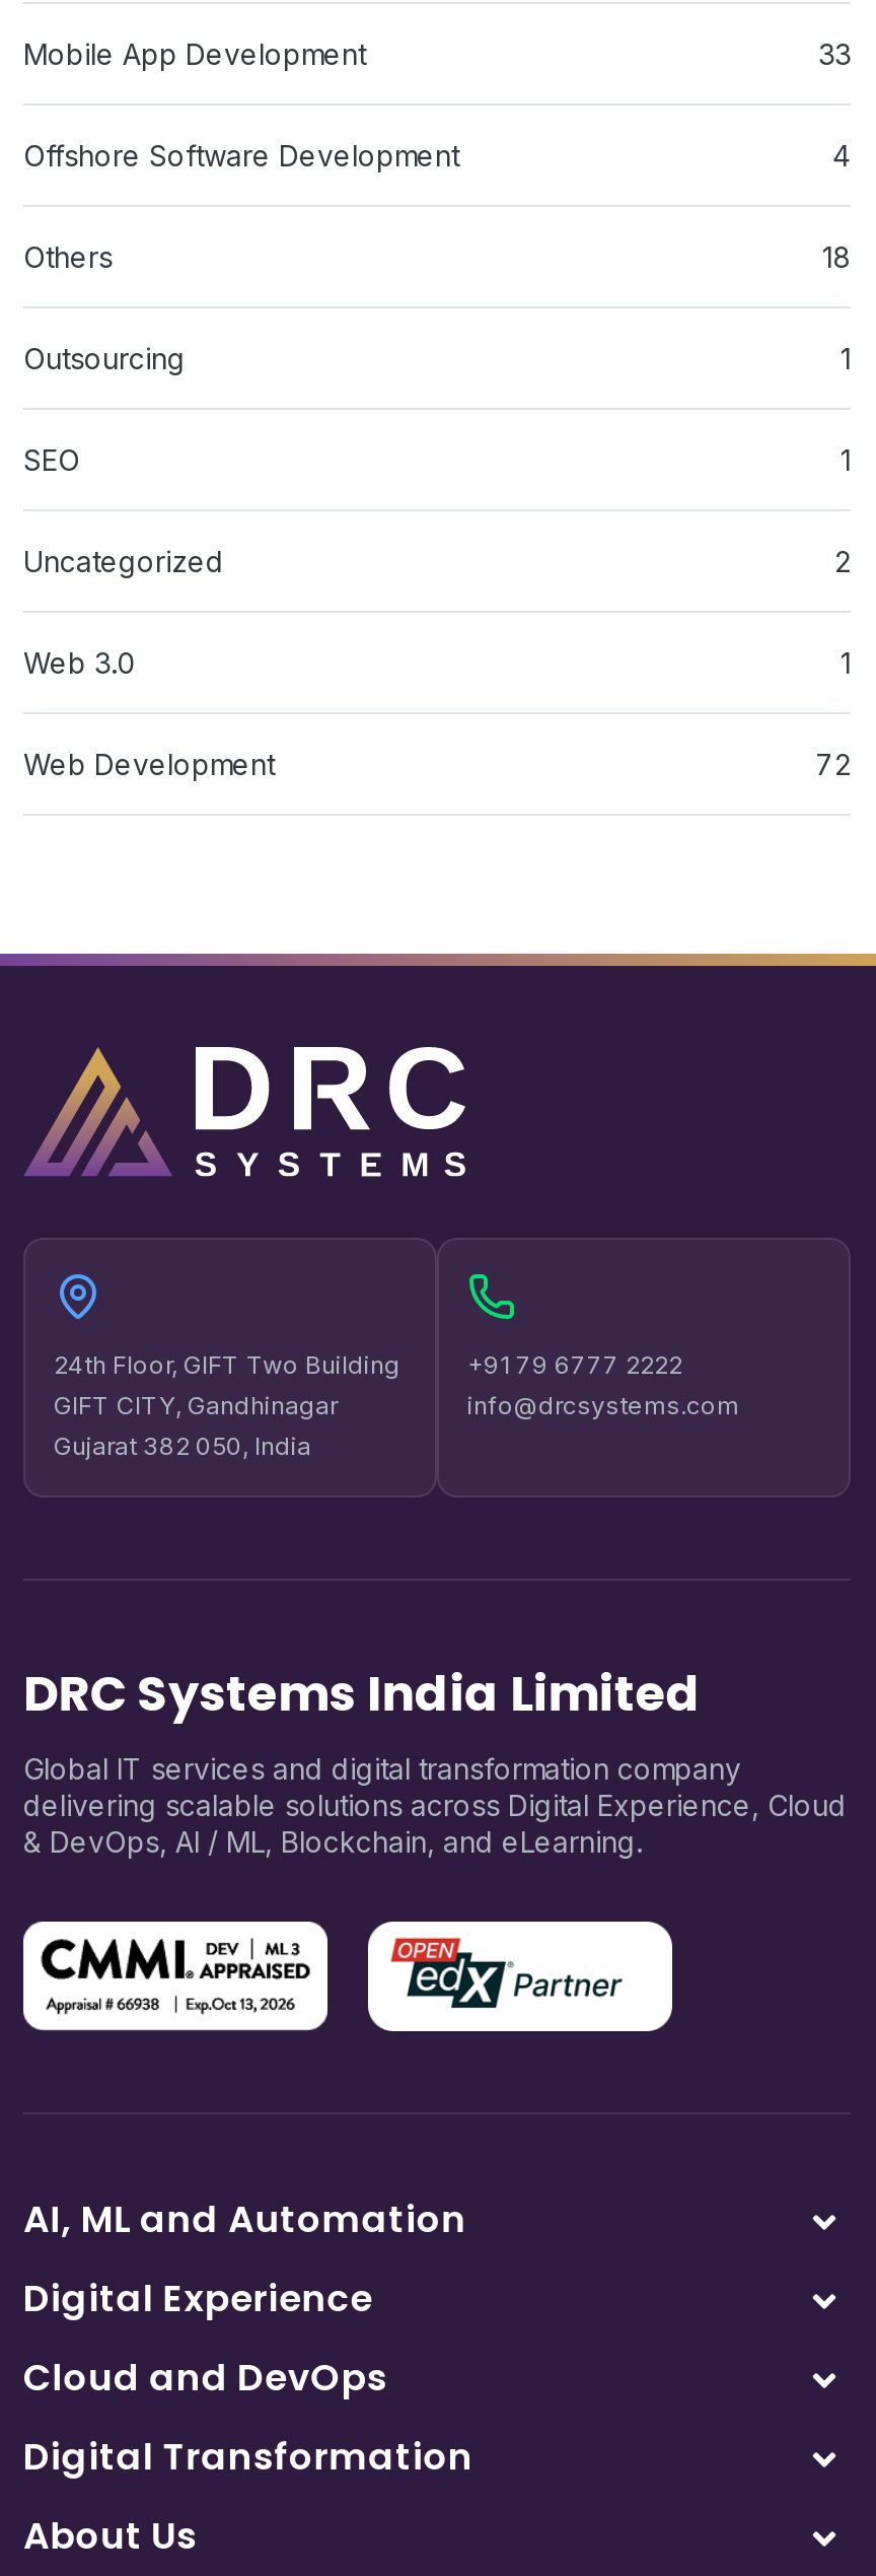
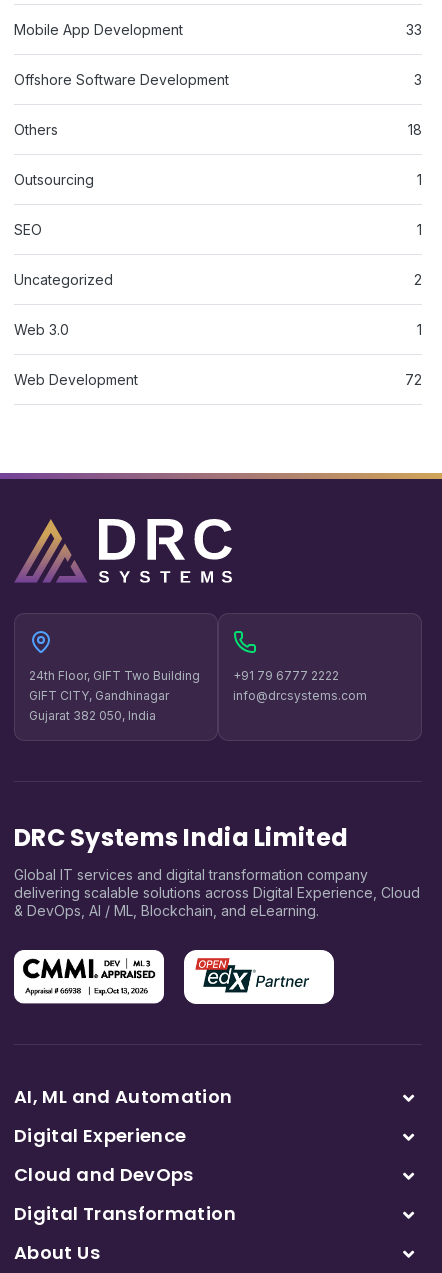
[832,138,851,173] 4 -> [414,71,422,88] 3

